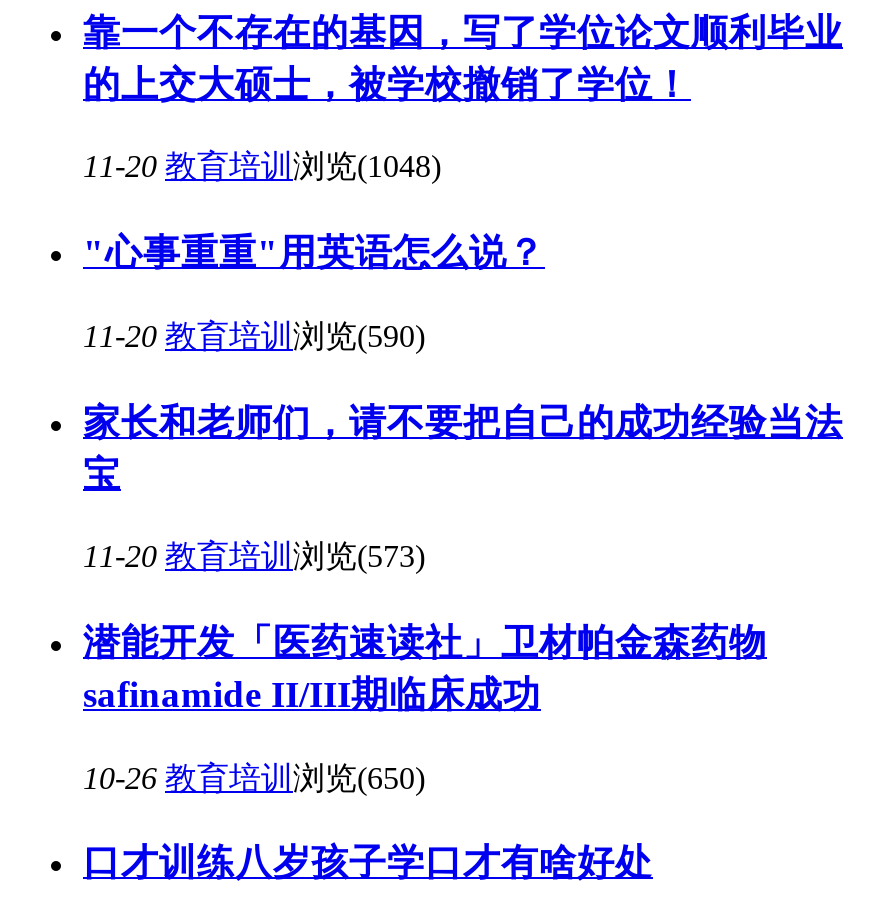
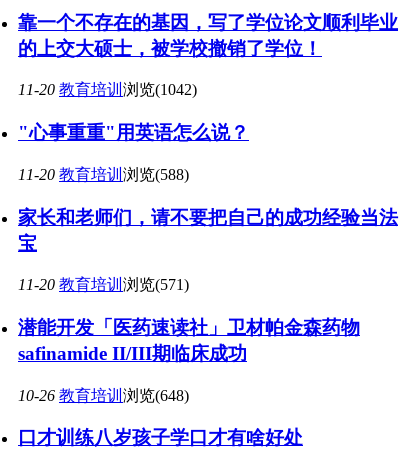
[83,150,441,184] 11-20 教育培训浏览(1048) -> [18,81,197,98] 11-20 教育培训浏览(1042)
[83,319,425,353] 11-20 教育培训浏览(590) -> [18,166,189,183] 11-20 教育培训浏览(588)
[83,540,425,574] 11-20 教育培训浏览(573) -> [18,276,189,293] 11-20 教育培训浏览(571)
[83,761,425,795] 10-26 教育培训浏览(650) -> [18,387,189,404] 10-26 教育培训浏览(648)

